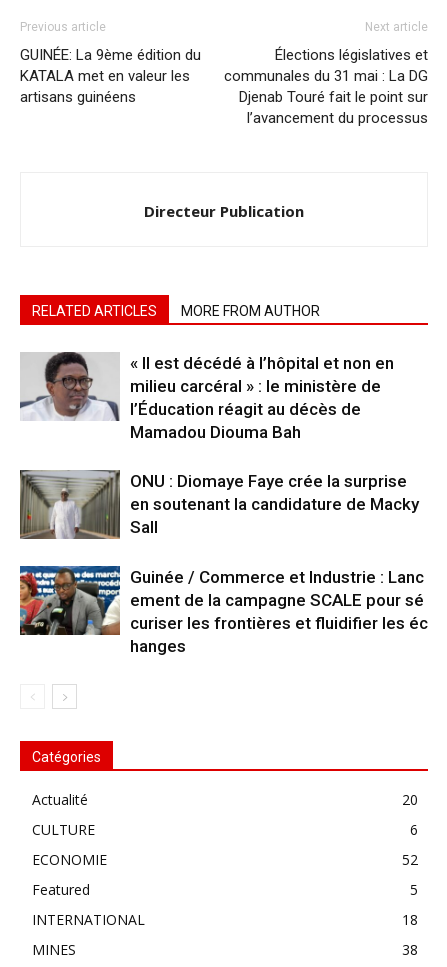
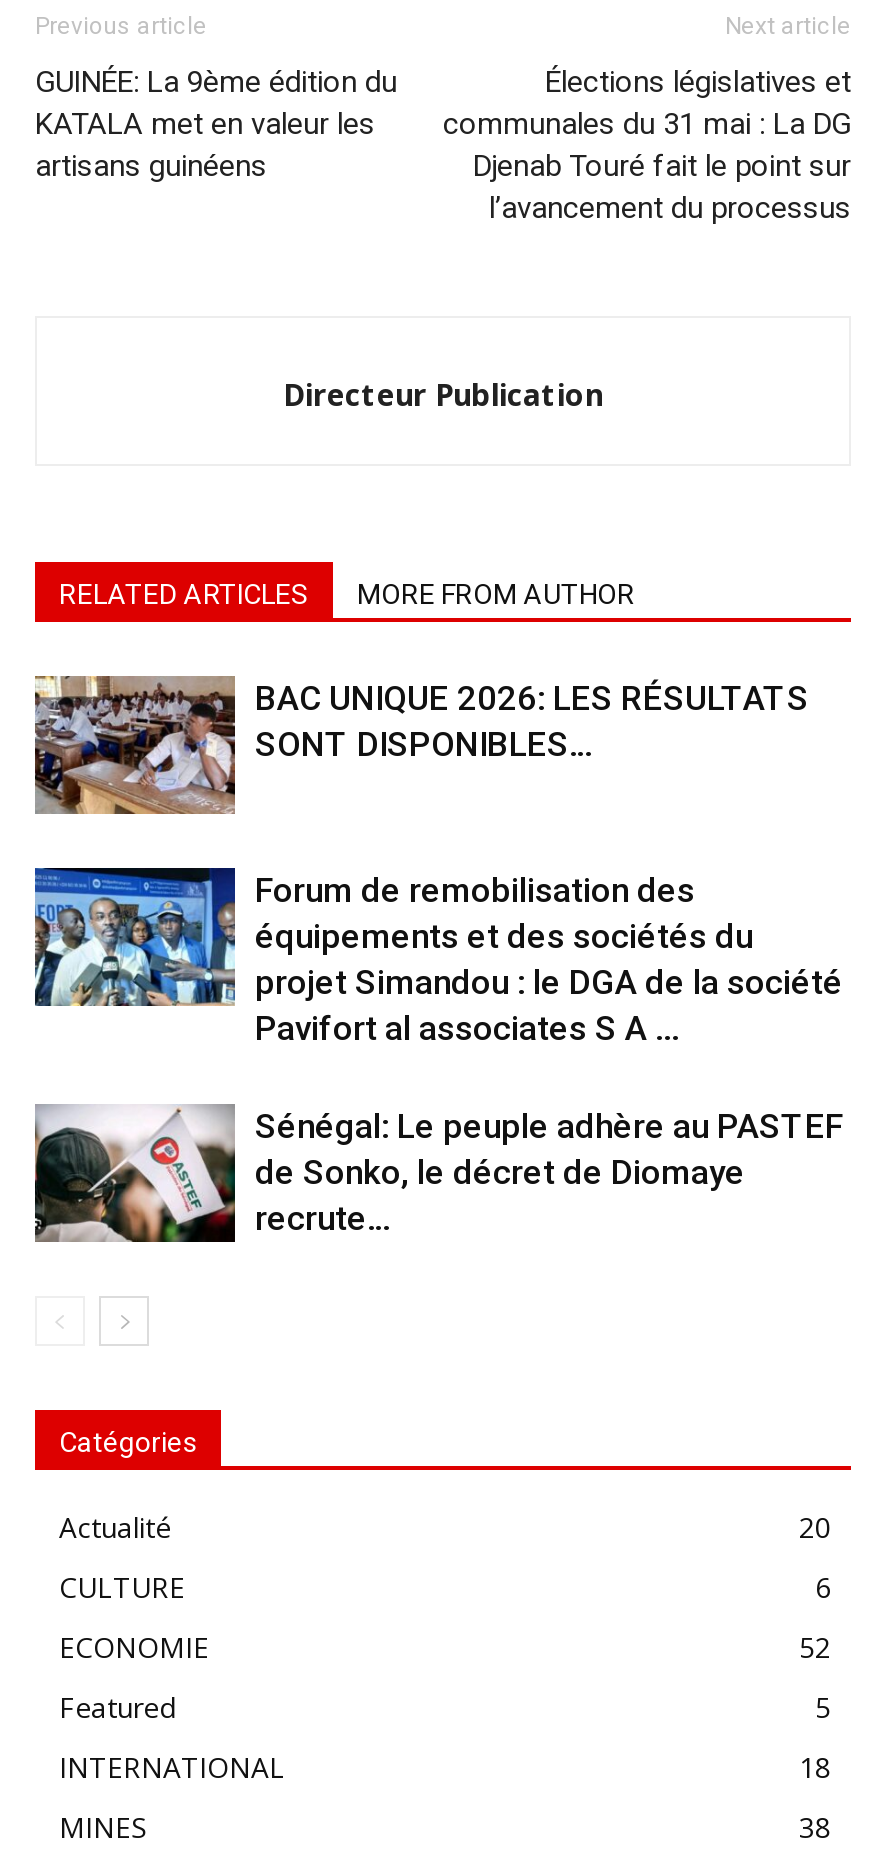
[21,352,394,442] [image] | « Il est décédé à l’hôpital et non en | milieu carcéral » : le ministère de | l’Éducation réagit au décès de | Mamadou Diouma Bah -> [33,676,809,816] [image] | BAC UNIQUE 2026: LES RÉSULTATS | SONT DISPONIBLES…
[19,469,419,539] [image] | ONU : Diomaye Faye crée la surprise | en soutenant la candidature de Macky | Sall -> [33,866,843,1048] [image] | Forum de remobilisation des | équipements et des sociétés du | projet Simandou : le DGA de la société | Pavifort al associates S A ...
[20,565,428,656] [image] | Guinée / Commerce et Industrie : Lanc | ement de la campagne SCALE pour sé | curiser les frontières et fluidifier les éc | hanges -> [35,1104,843,1244] [image] | Sénégal: Le peuple adhère au PASTEF | de Sonko, le décret de Diomaye | recrute…

